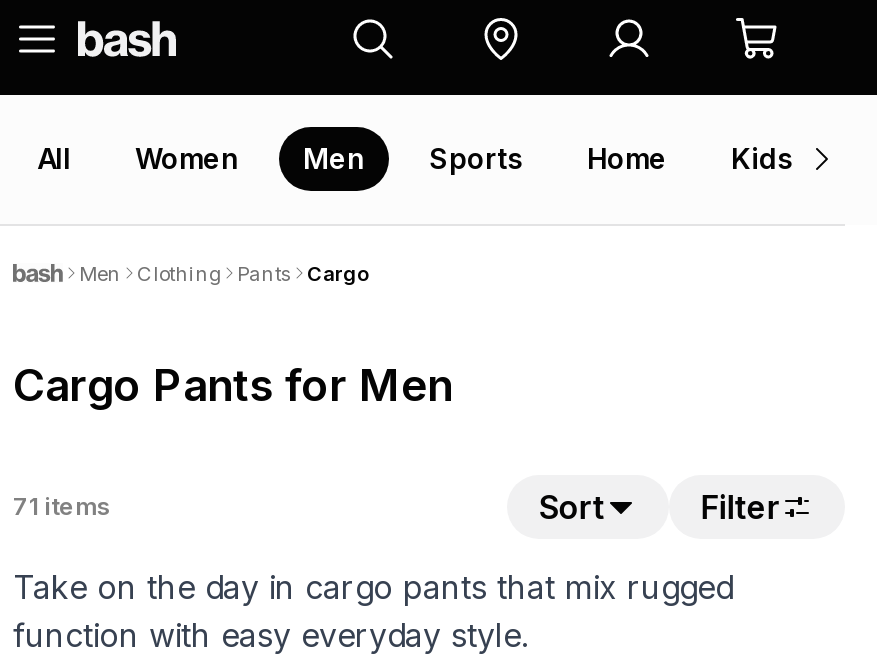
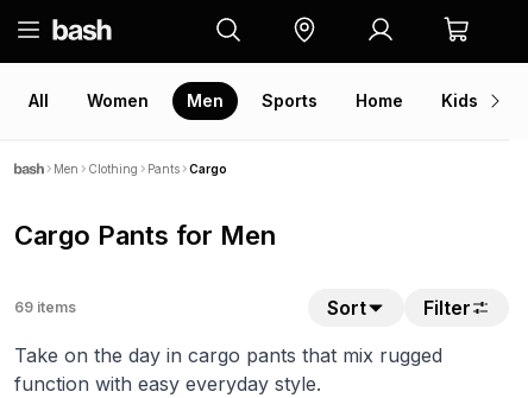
[13,491,111,521] 71 items -> [14,298,76,316] 69 items

